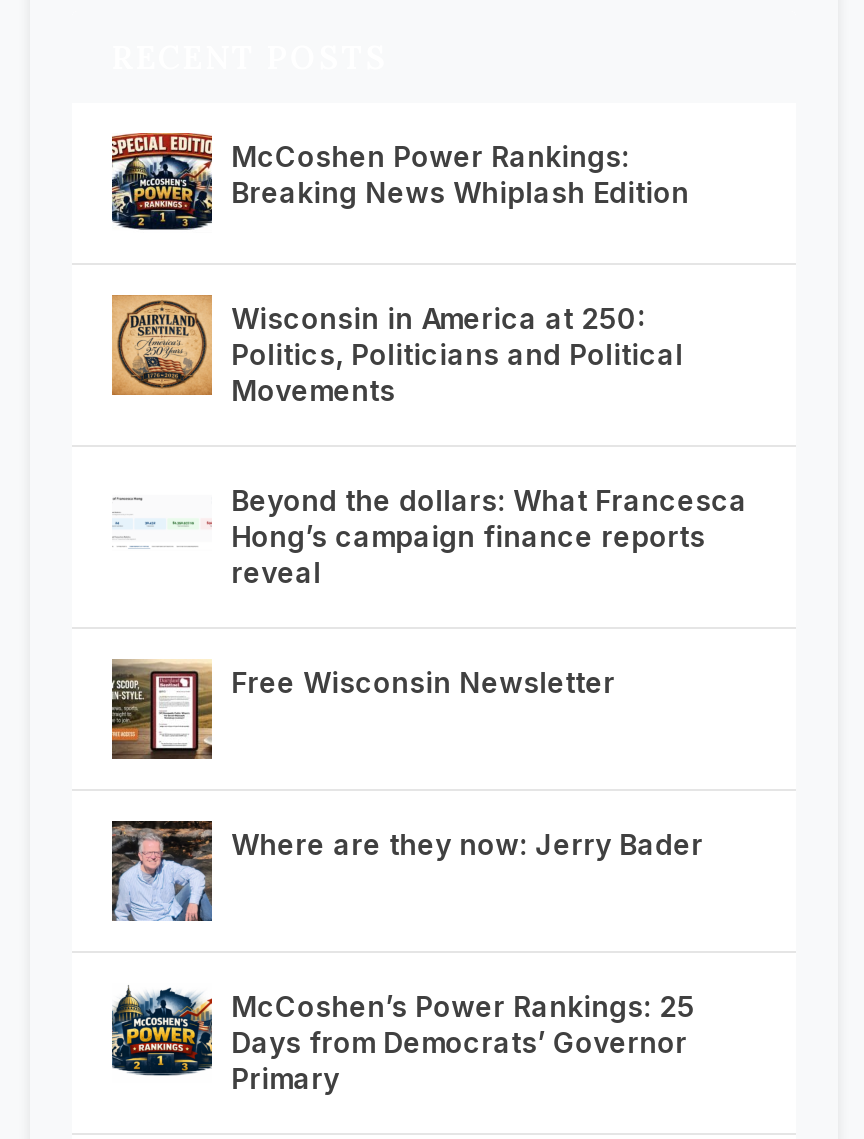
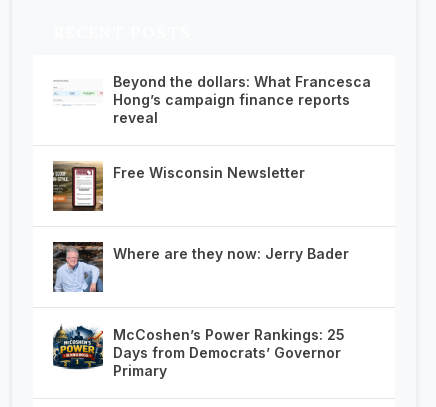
[110,131,689,231] [image] | McCoshen Power Rankings: | Breaking News Whiplash Edition -> none
[110,293,683,406] [image] | Wisconsin in America at 250: | Politics, Politicians and Political | Movements -> none

